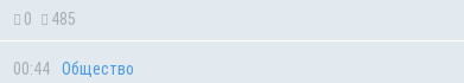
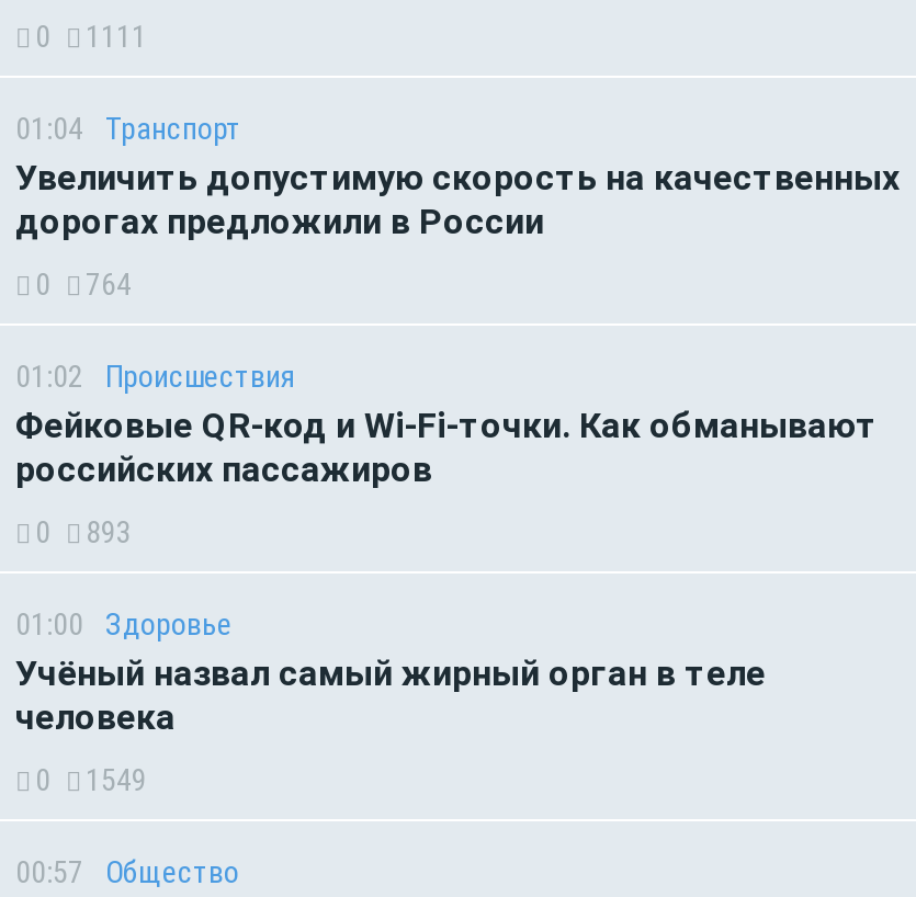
[13,10,76,79] 485 | 00:44 -> [15,18,900,889] 1111 | 01:04 | Транспорт | Увеличить допустимую скорость на качественных | дорогах предложили в России | 0 | 764 | 01:02 | Происшествия | Фейковые QR‑код и Wi-Fi-точки. Как обманывают | российских пассажиров | 0 | 893 | 01:00 | Здоровье | Учёный назвал самый жирный орган в теле | человека | 0 | 1549 | 00:57

